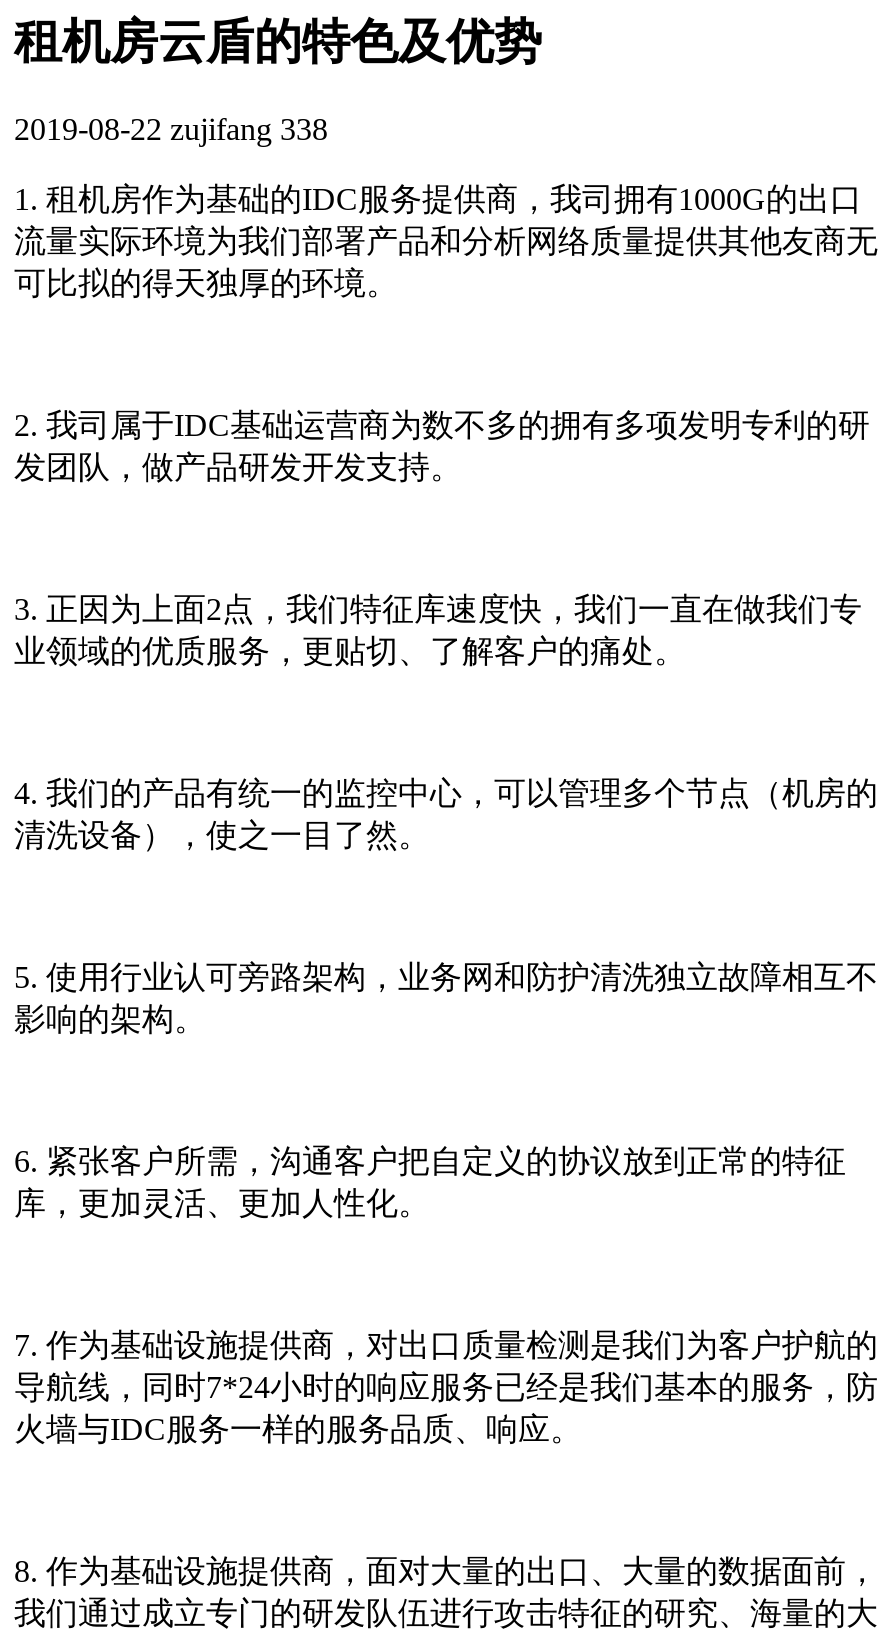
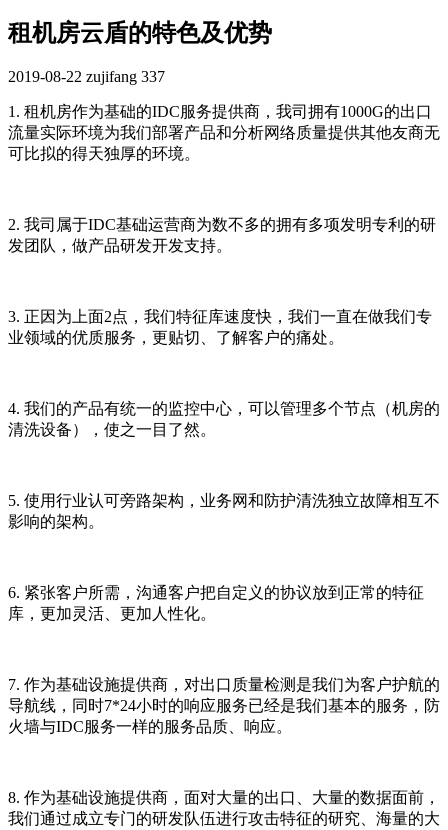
[14,113,328,147] 2019-08-22 zujifang 338 -> [8,68,165,85] 2019-08-22 zujifang 337

